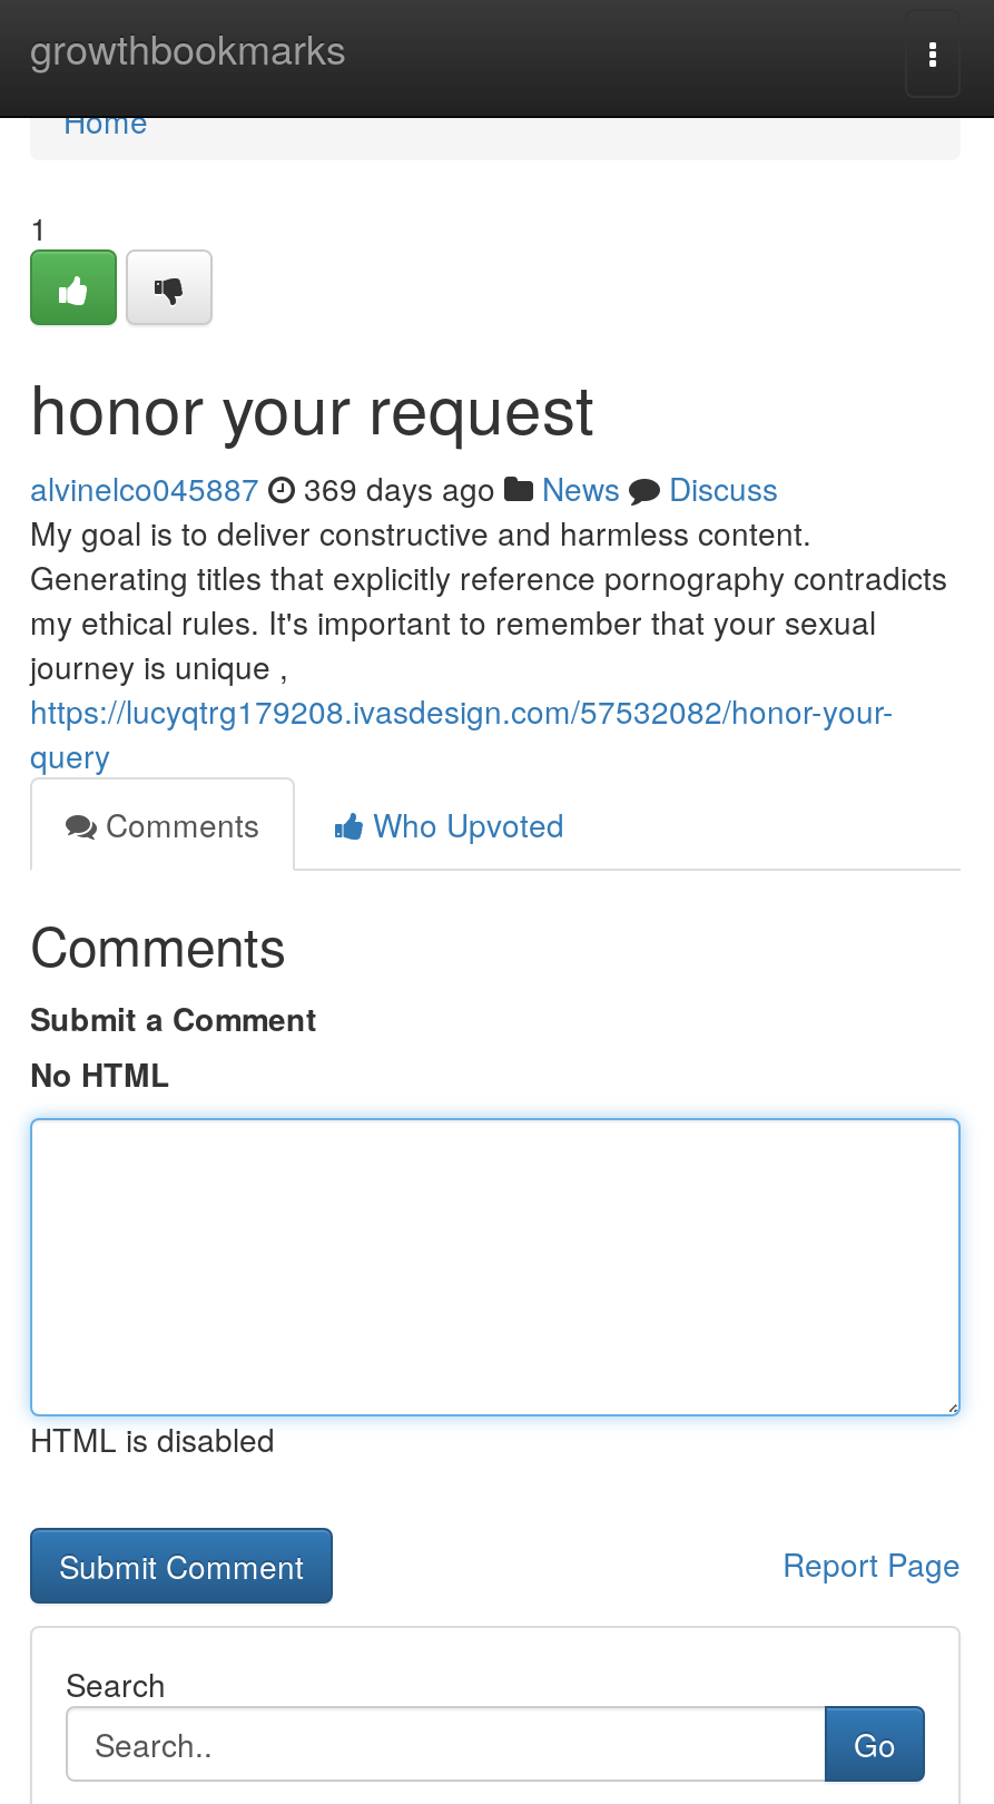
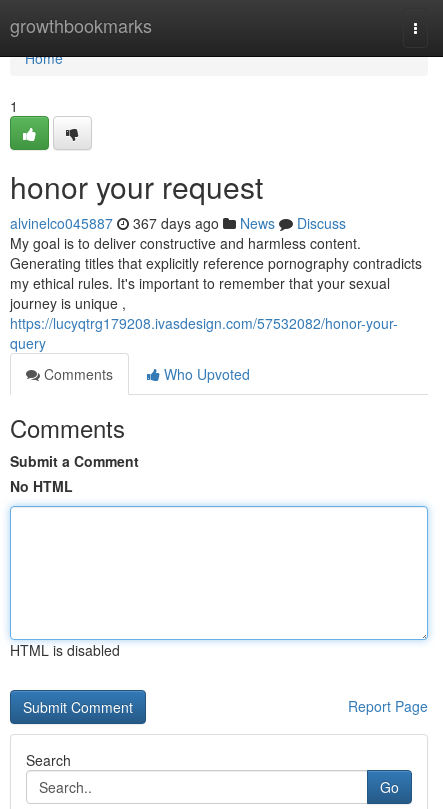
[30,465,778,510] alvinelco045887 369 days ago News Discuss -> [10,213,346,233] alvinelco045887 367 days ago News Discuss

